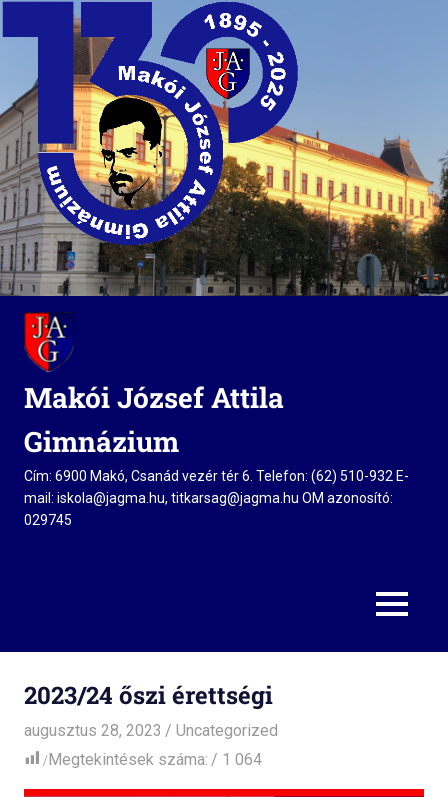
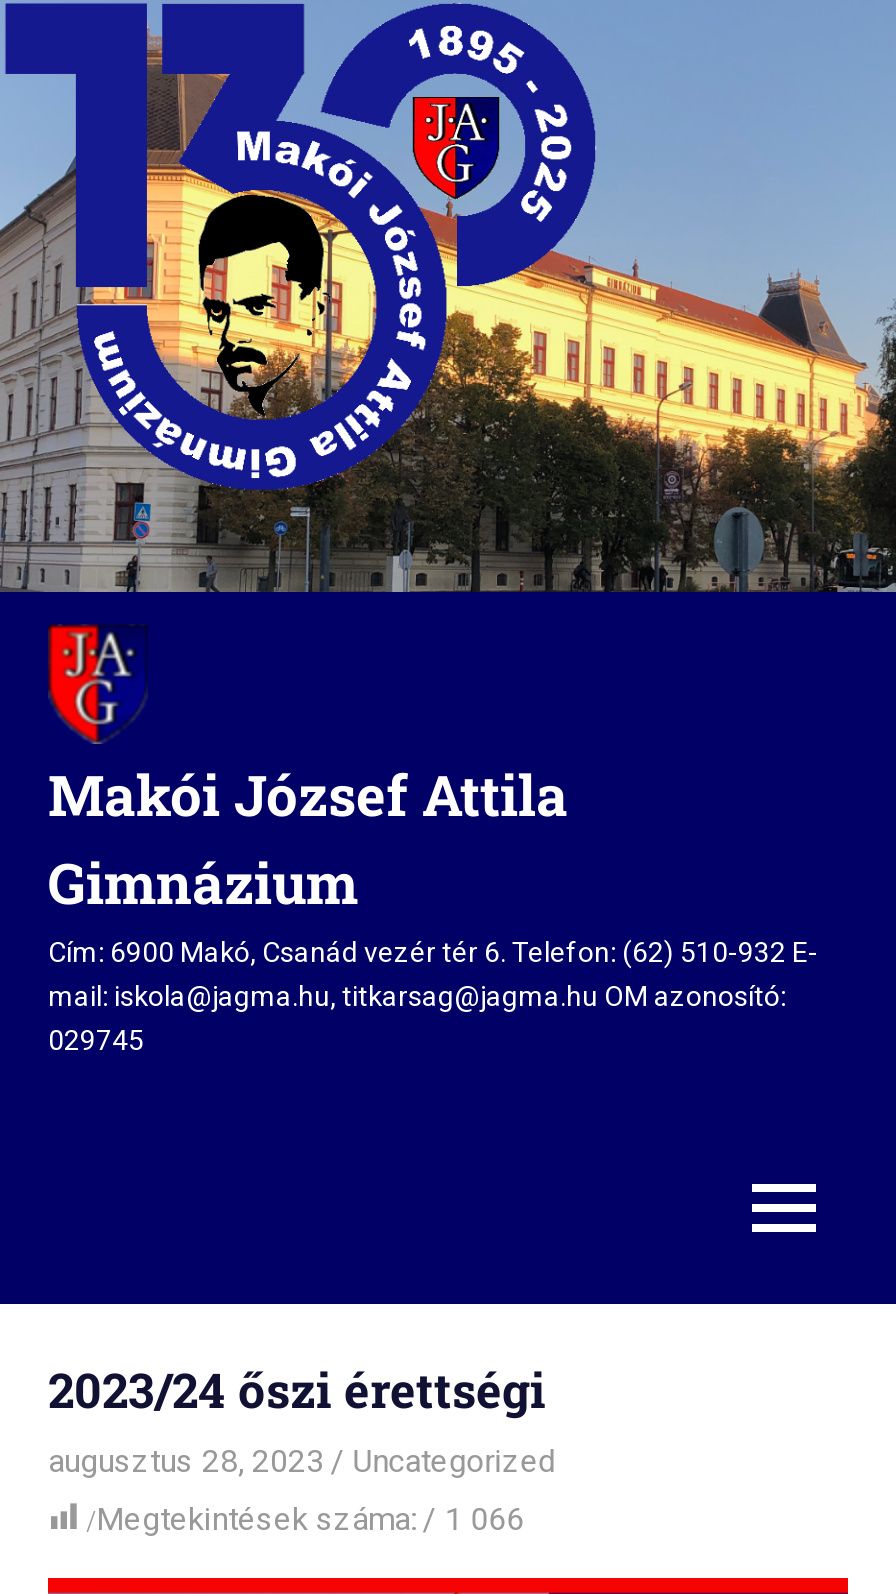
[48,750,262,769] Megtekintések száma: 1 064 -> [96,1499,524,1537] Megtekintések száma: 1 066

